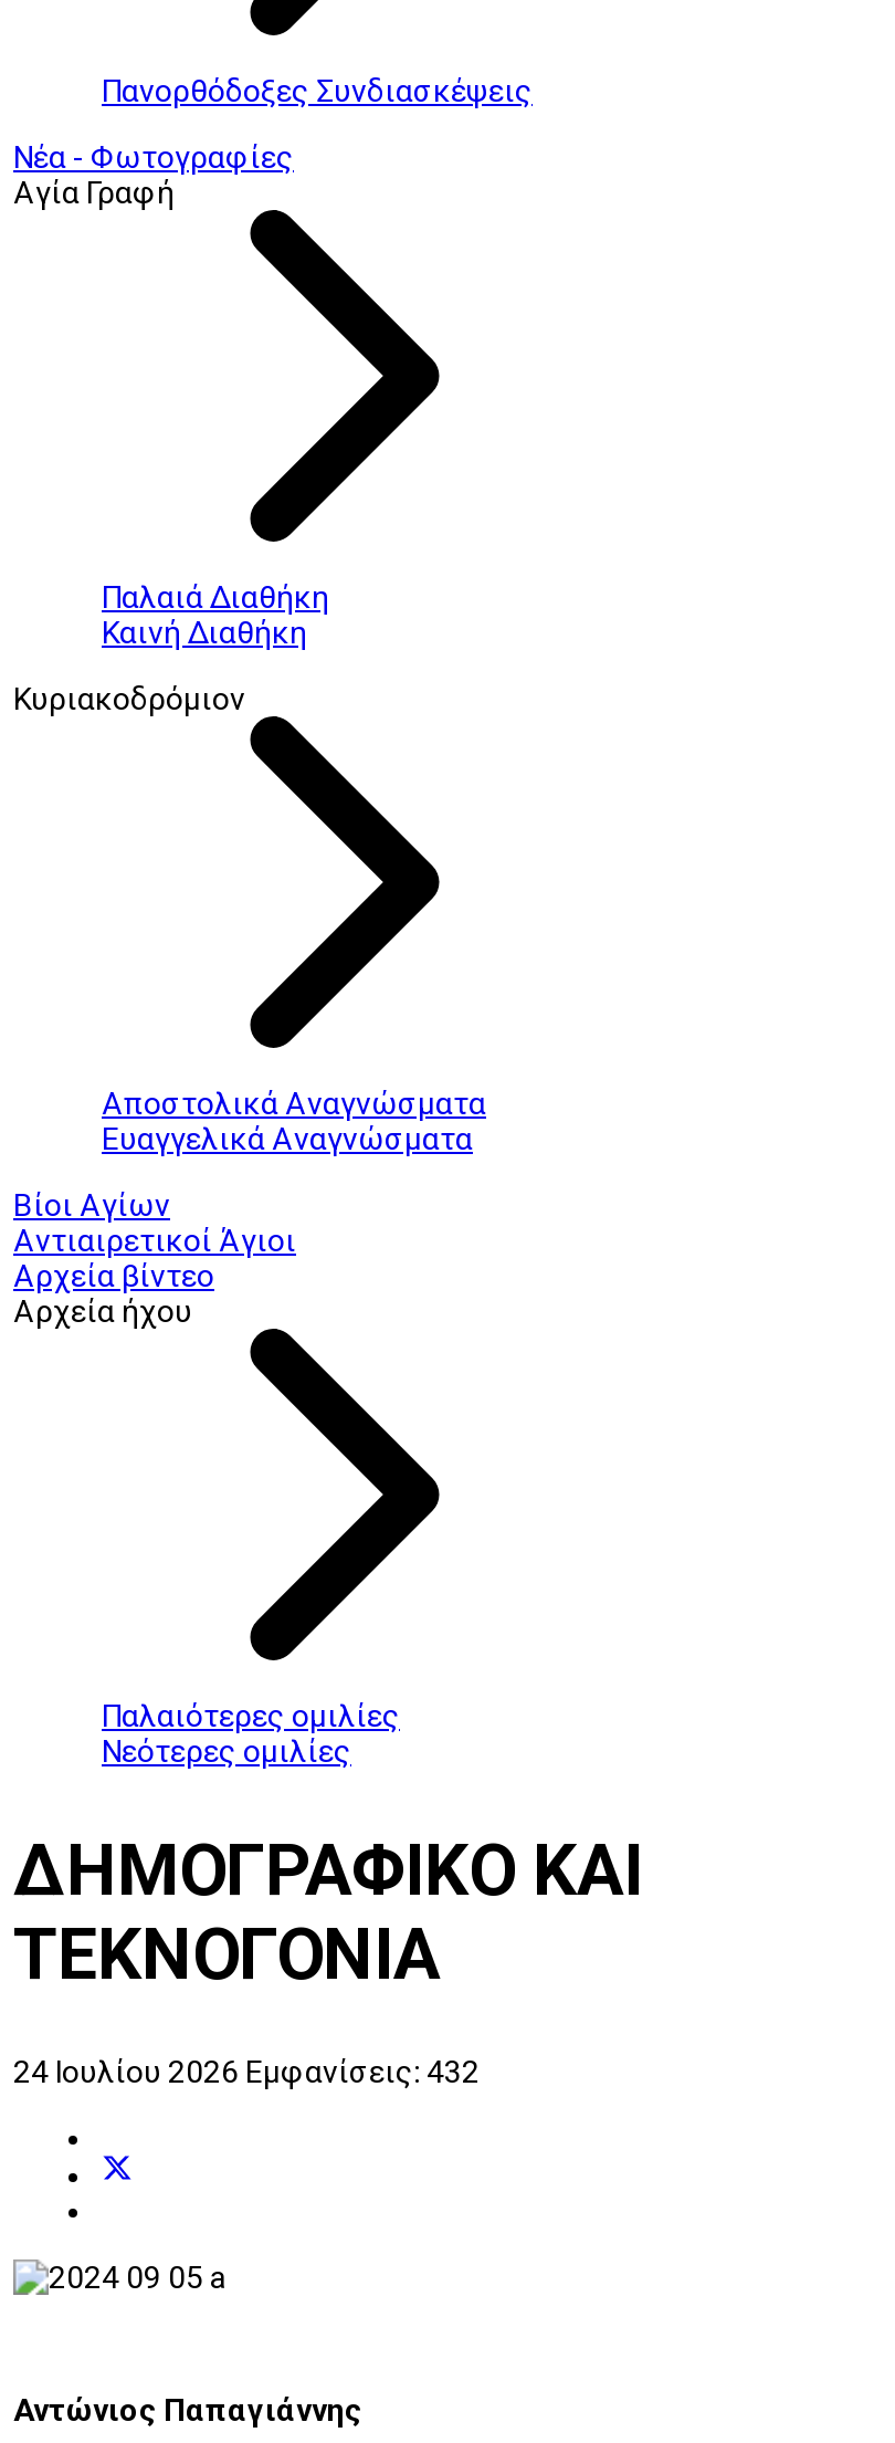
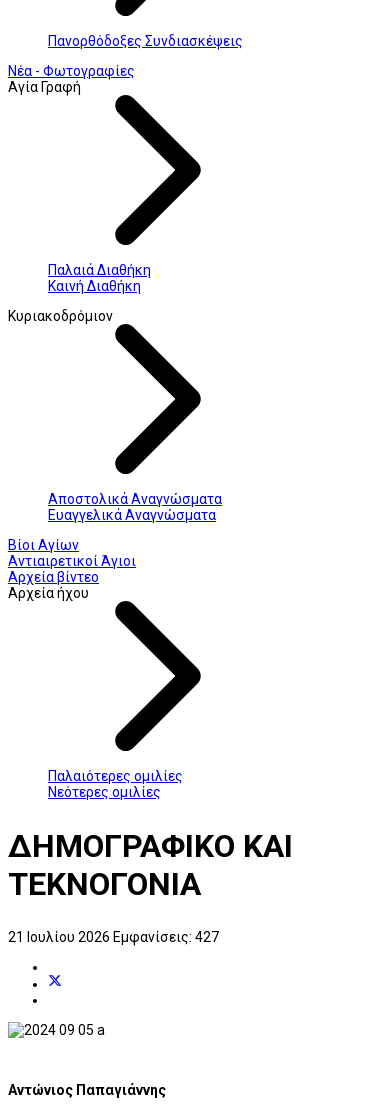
[13,2054,480,2090] 24 Ιουλίου 2026 Εμφανίσεις: 432 -> [8,929,219,945] 21 Ιουλίου 2026 Εμφανίσεις: 427

